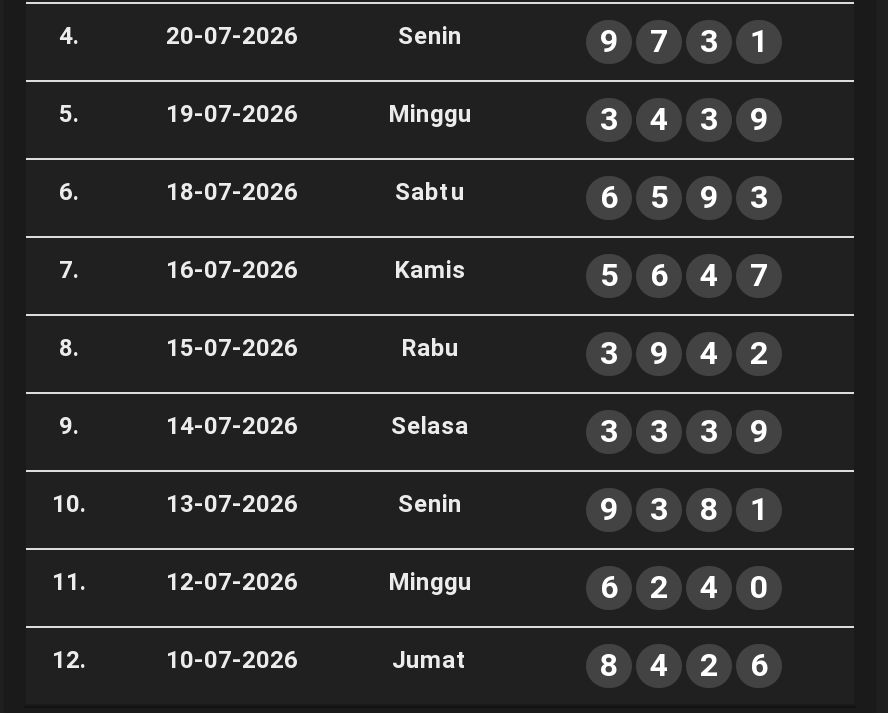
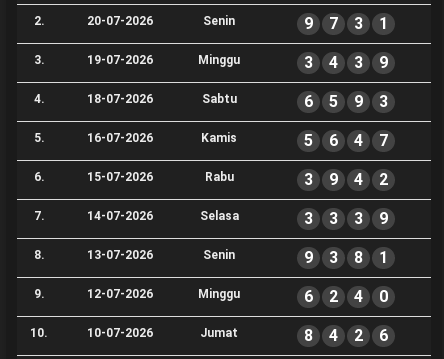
[59,22,81,50] 4. -> [33,14,44,28] 2.
[59,100,81,128] 5. -> [33,53,44,67] 3.
[59,178,81,206] 6. -> [33,92,44,106] 4.
[59,256,81,284] 7. -> [33,131,44,145] 5.
[59,334,81,362] 8. -> [33,170,44,184] 6.
[59,412,81,440] 9. -> [33,209,44,223] 7.
[52,490,88,518] 10. -> [33,248,44,262] 8.
[52,568,88,596] 11. -> [33,287,44,301] 9.
[52,646,88,674] 12. -> [30,326,48,340] 10.

